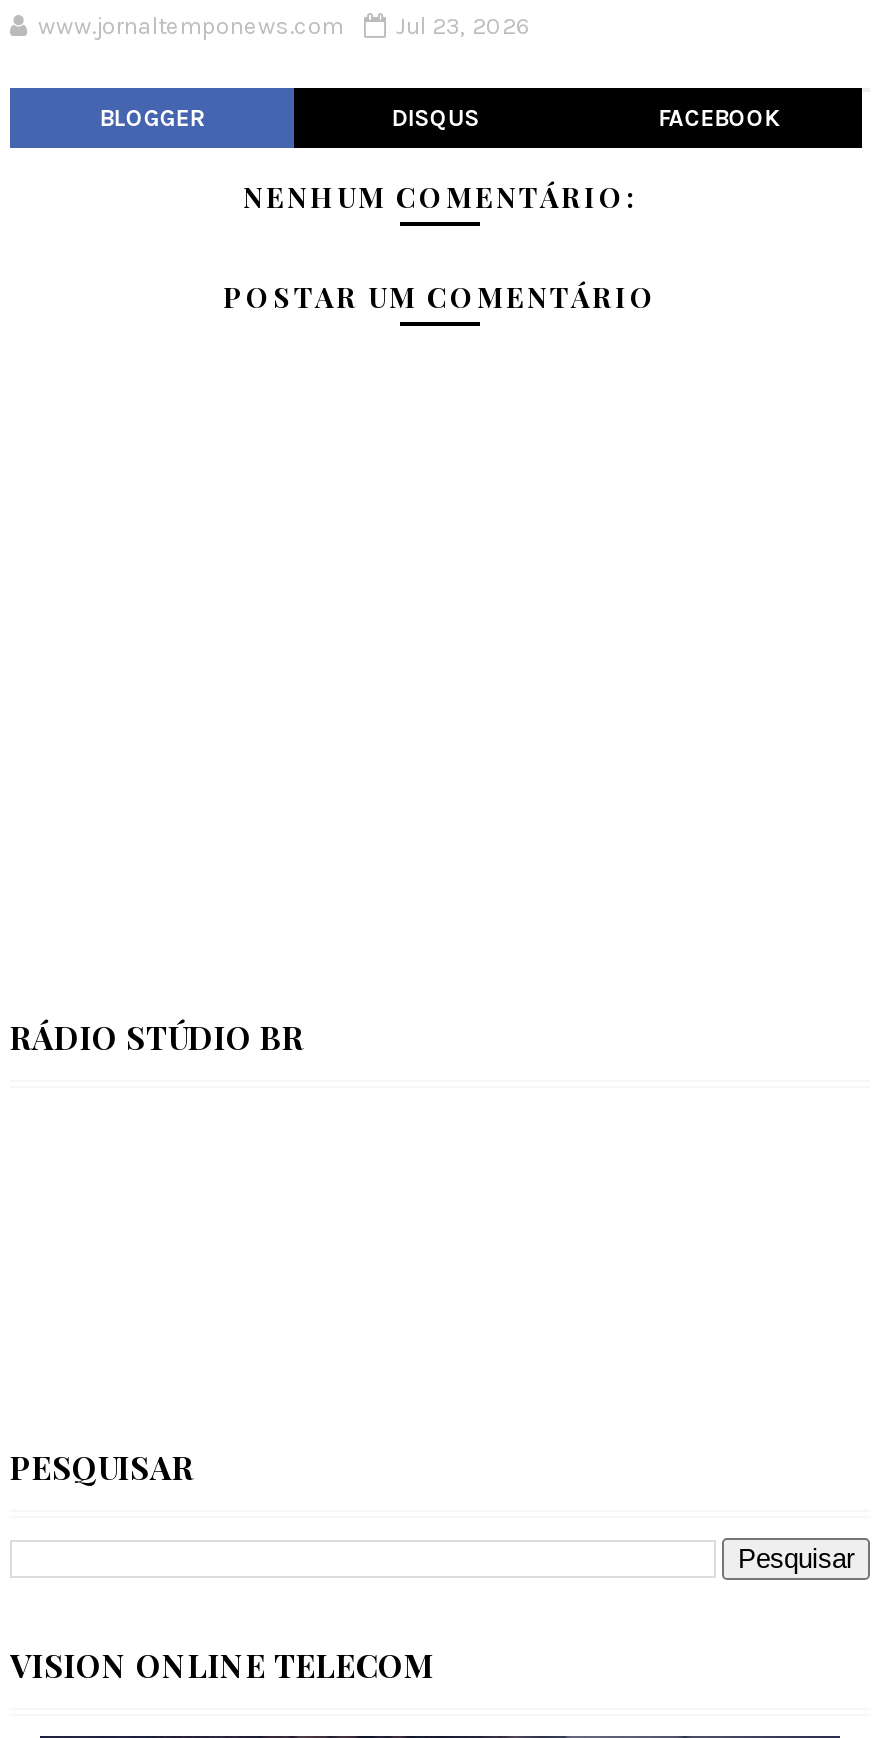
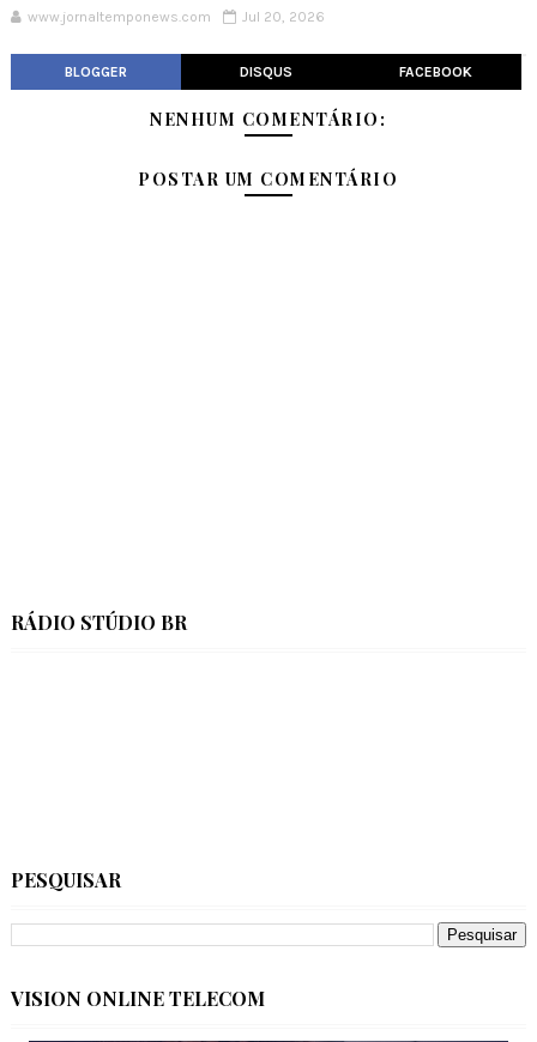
[38,12,532,40] www.jornaltemponews.com Jul 23, 2026 -> [28,9,325,25] www.jornaltemponews.com Jul 20, 2026

